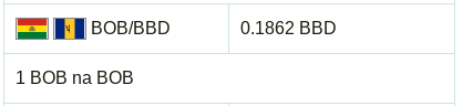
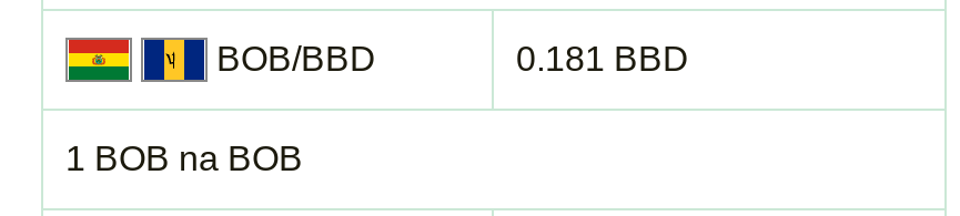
[240,19,337,38] 0.1862 BBD -> [516,40,689,78] 0.181 BBD

